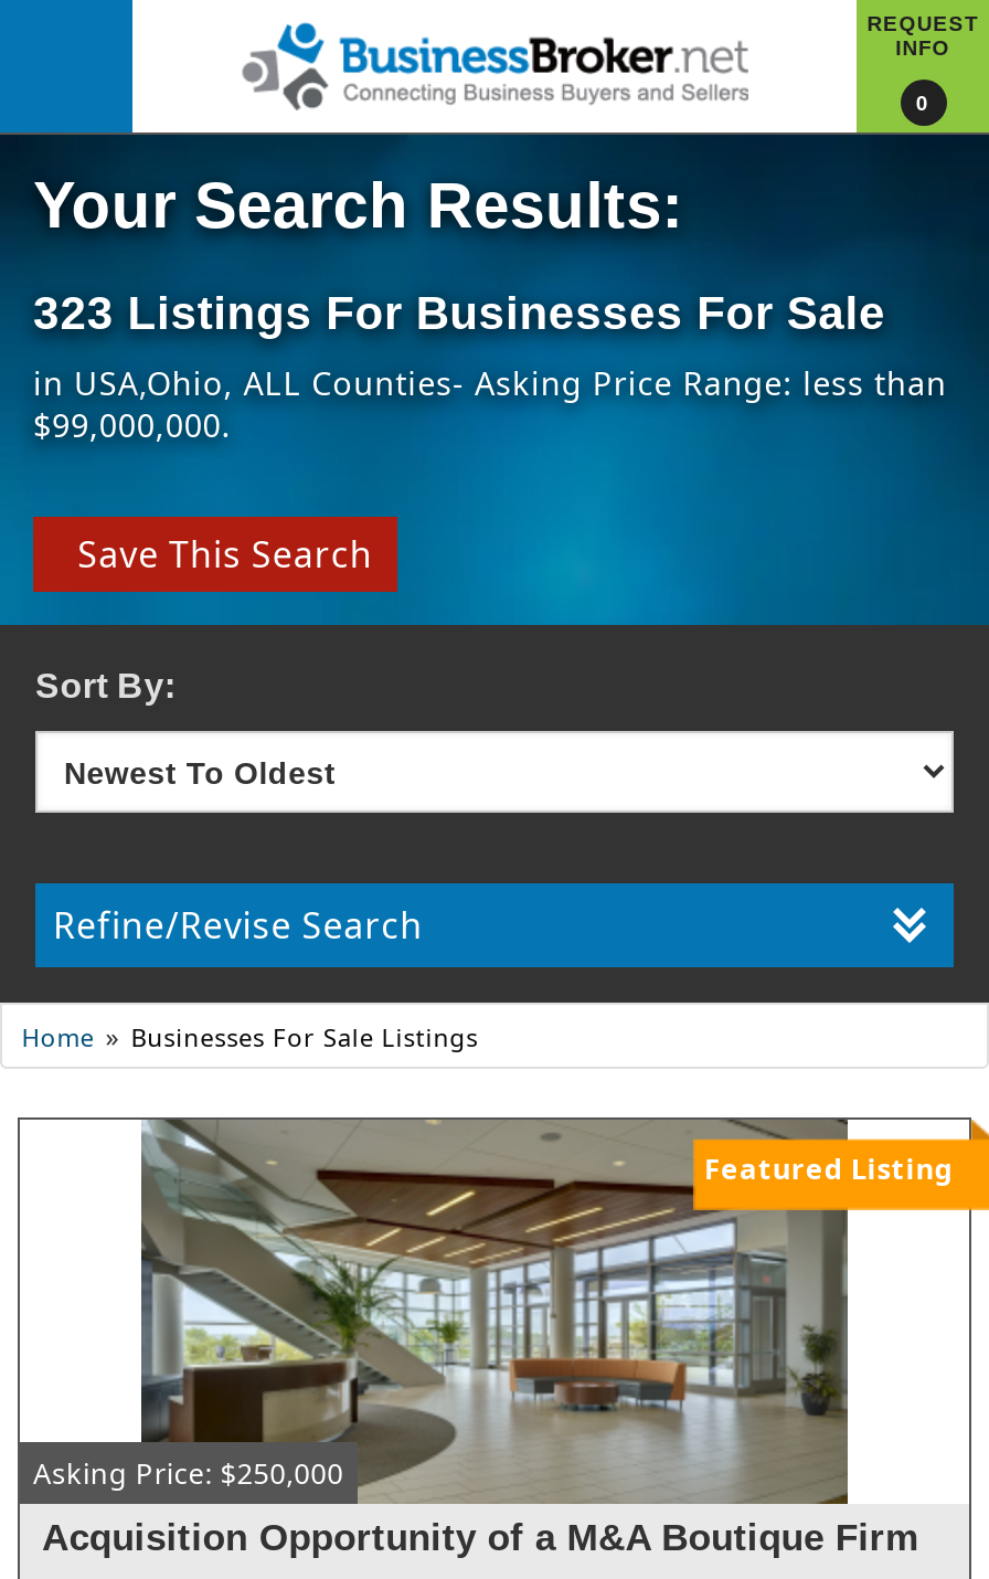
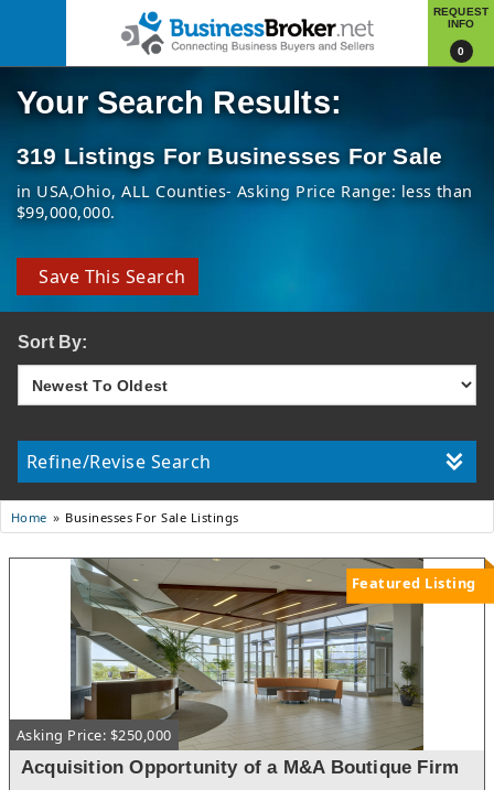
[33,287,886,338] 323 Listings For Businesses For Sale -> [17,143,442,169] 319 Listings For Businesses For Sale

